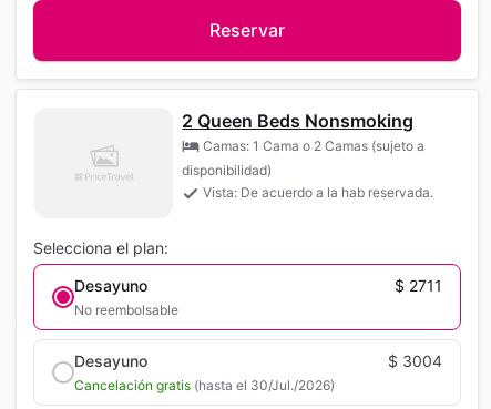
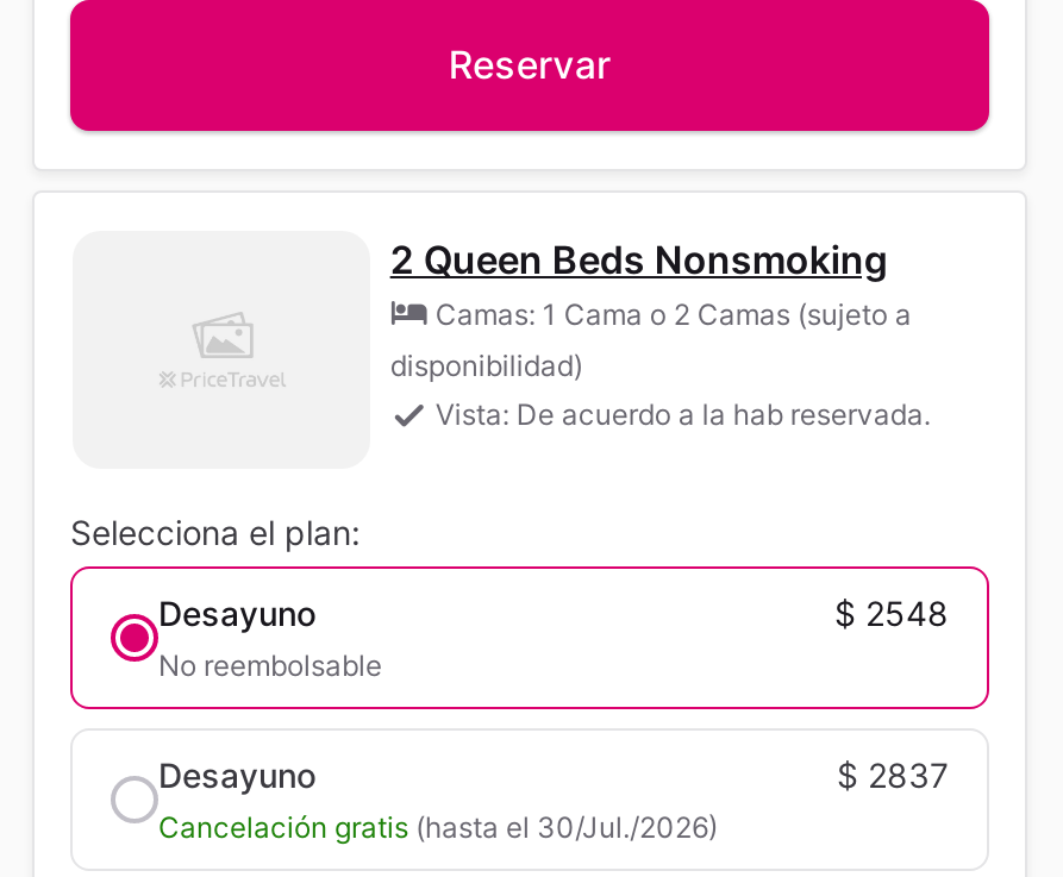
[395,276,442,294] $ 2711 -> [834,592,949,632] $ 2548
[388,351,442,370] $ 3004 -> [837,753,949,794] $ 2837

